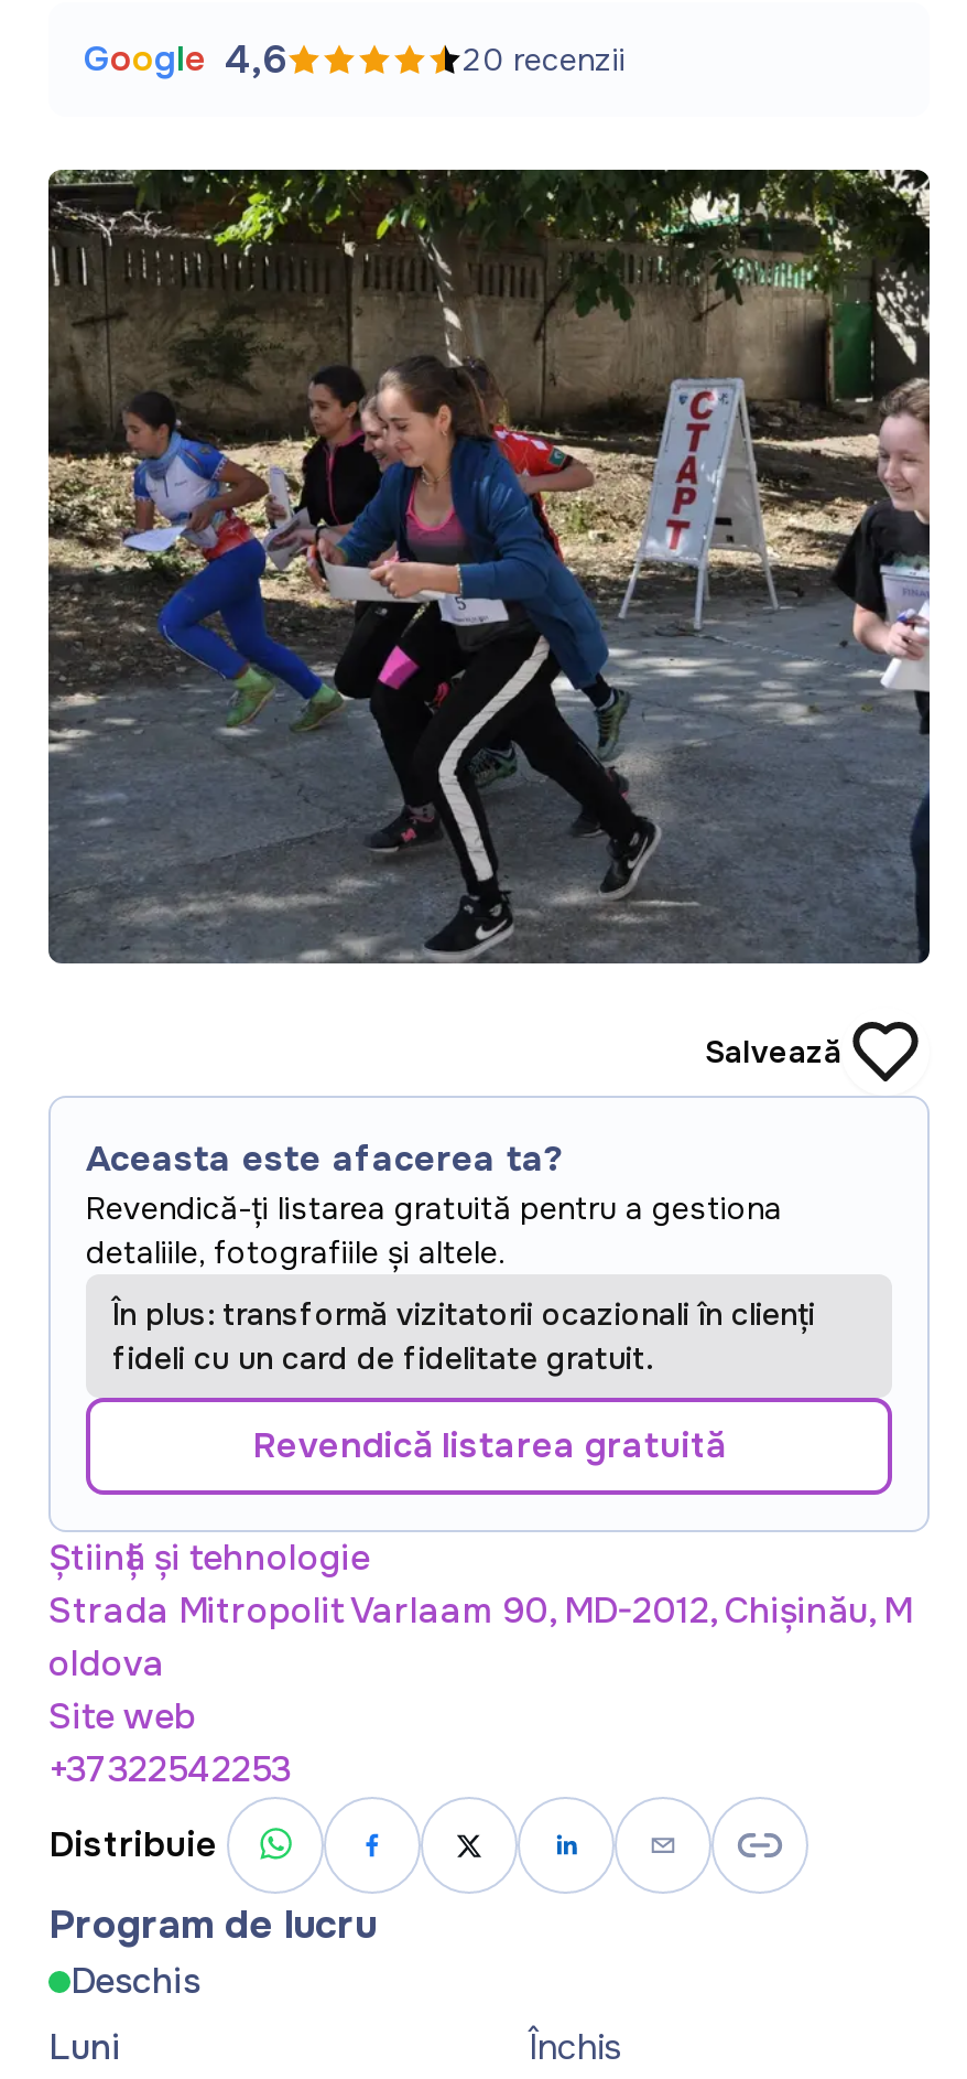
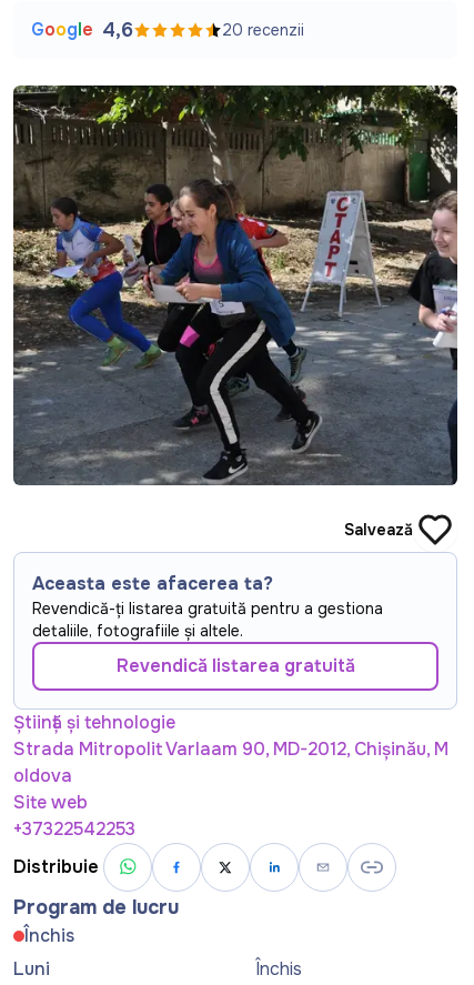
[112,1294,815,1378] În plus: transformă vizitatorii ocazionali în clienți | fideli cu un card de fidelitate gratuit. -> none
[70,1958,200,2004] Deschis -> [24,924,74,947] Închis

